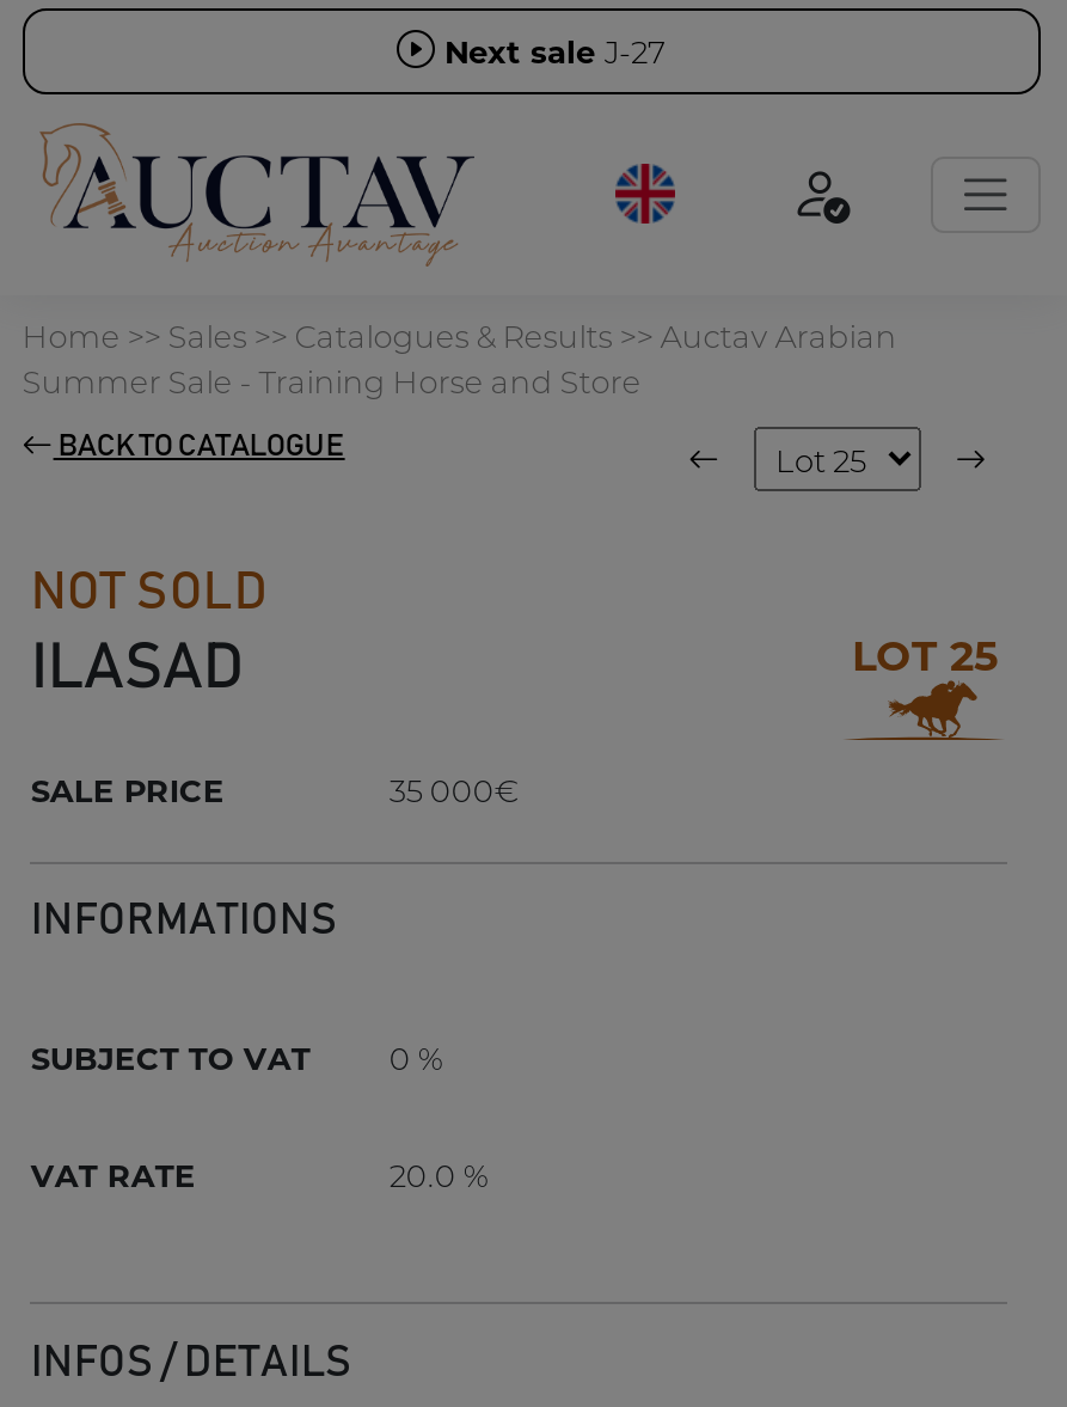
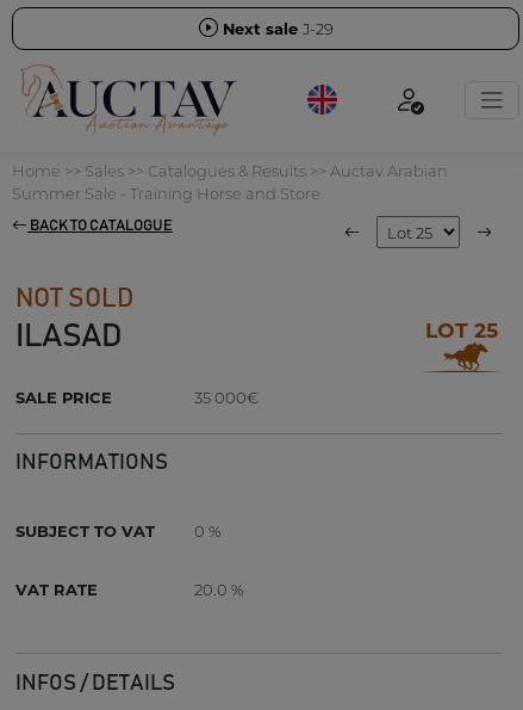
[444,33,667,71] Next sale J-27 -> [222,19,333,38] Next sale J-29

